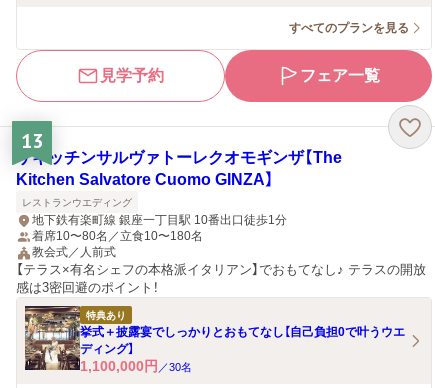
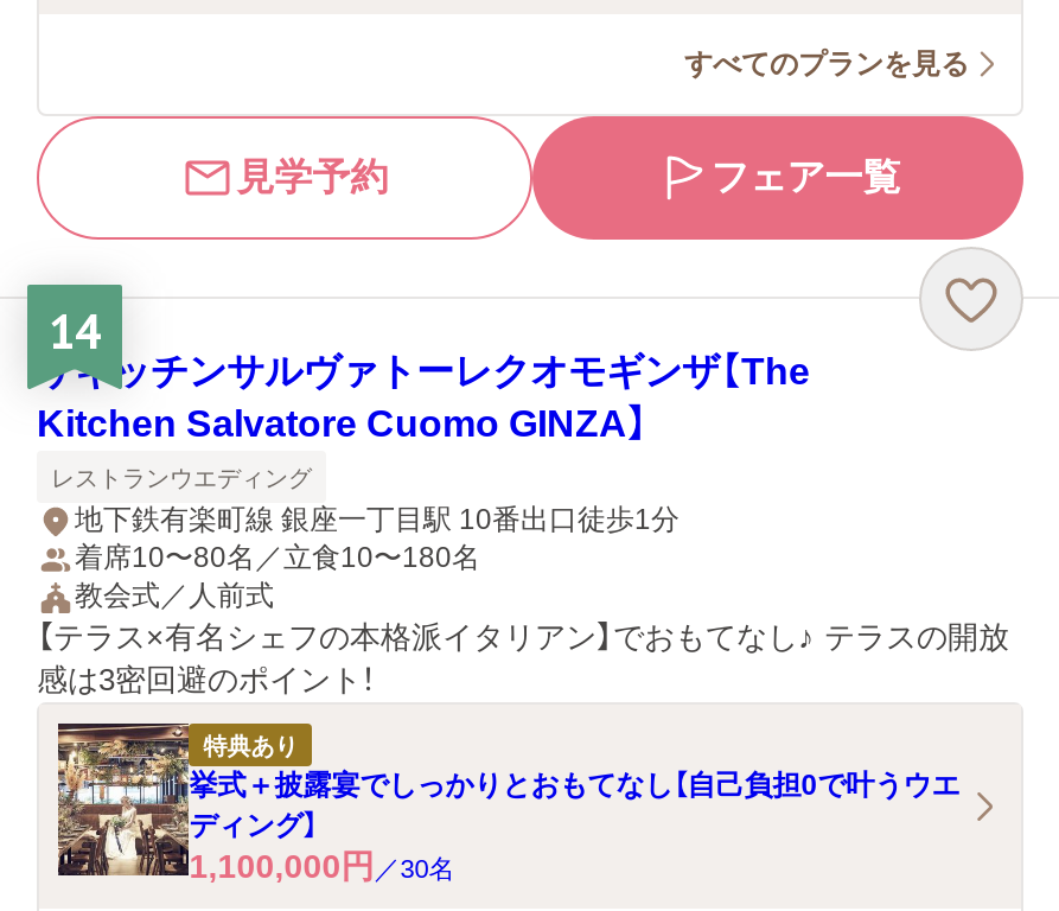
[21,128,43,154] 13 -> [49,301,101,363] 14

